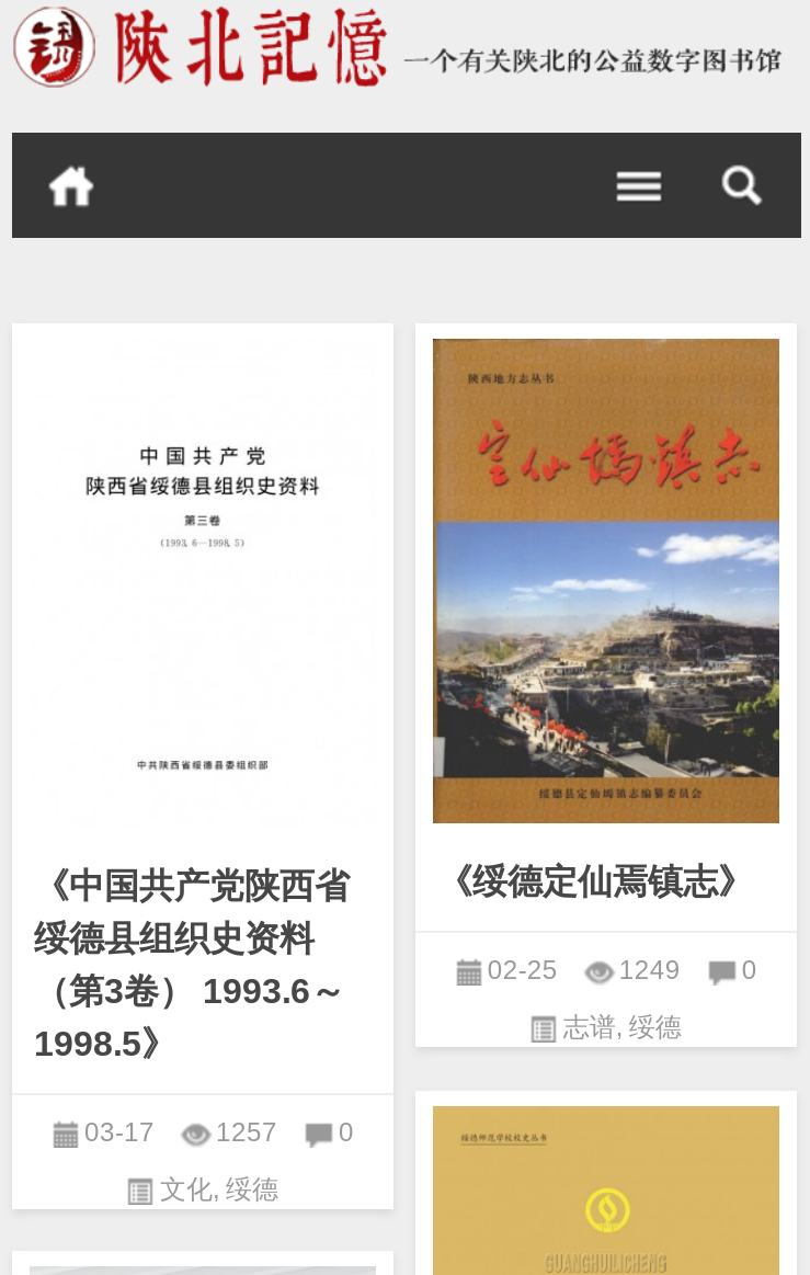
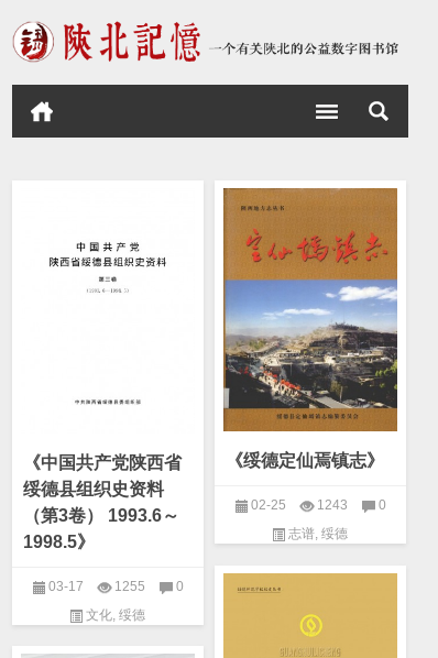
[488,955,757,986] 02-25 1249 0 -> [251,497,386,513] 02-25 1243 0
[84,1116,354,1147] 03-17 1257 0 -> [48,578,184,594] 03-17 1255 0

